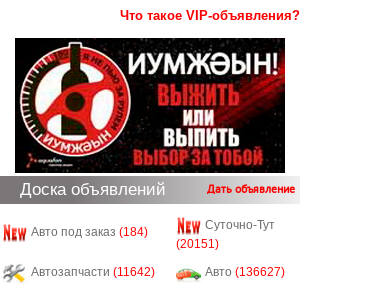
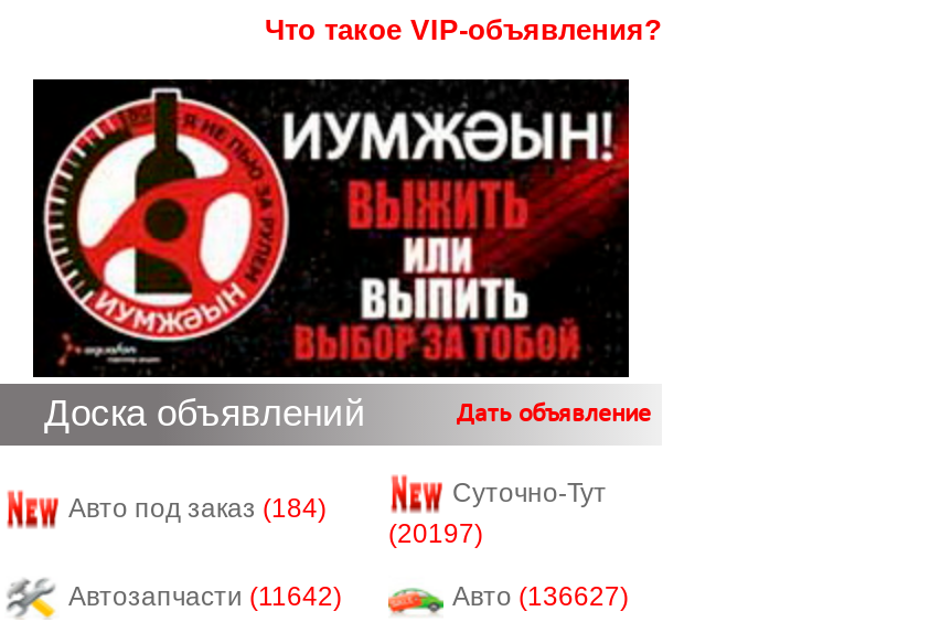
[176,237,219,251] (20151) -> [388,518,483,549] (20197)

